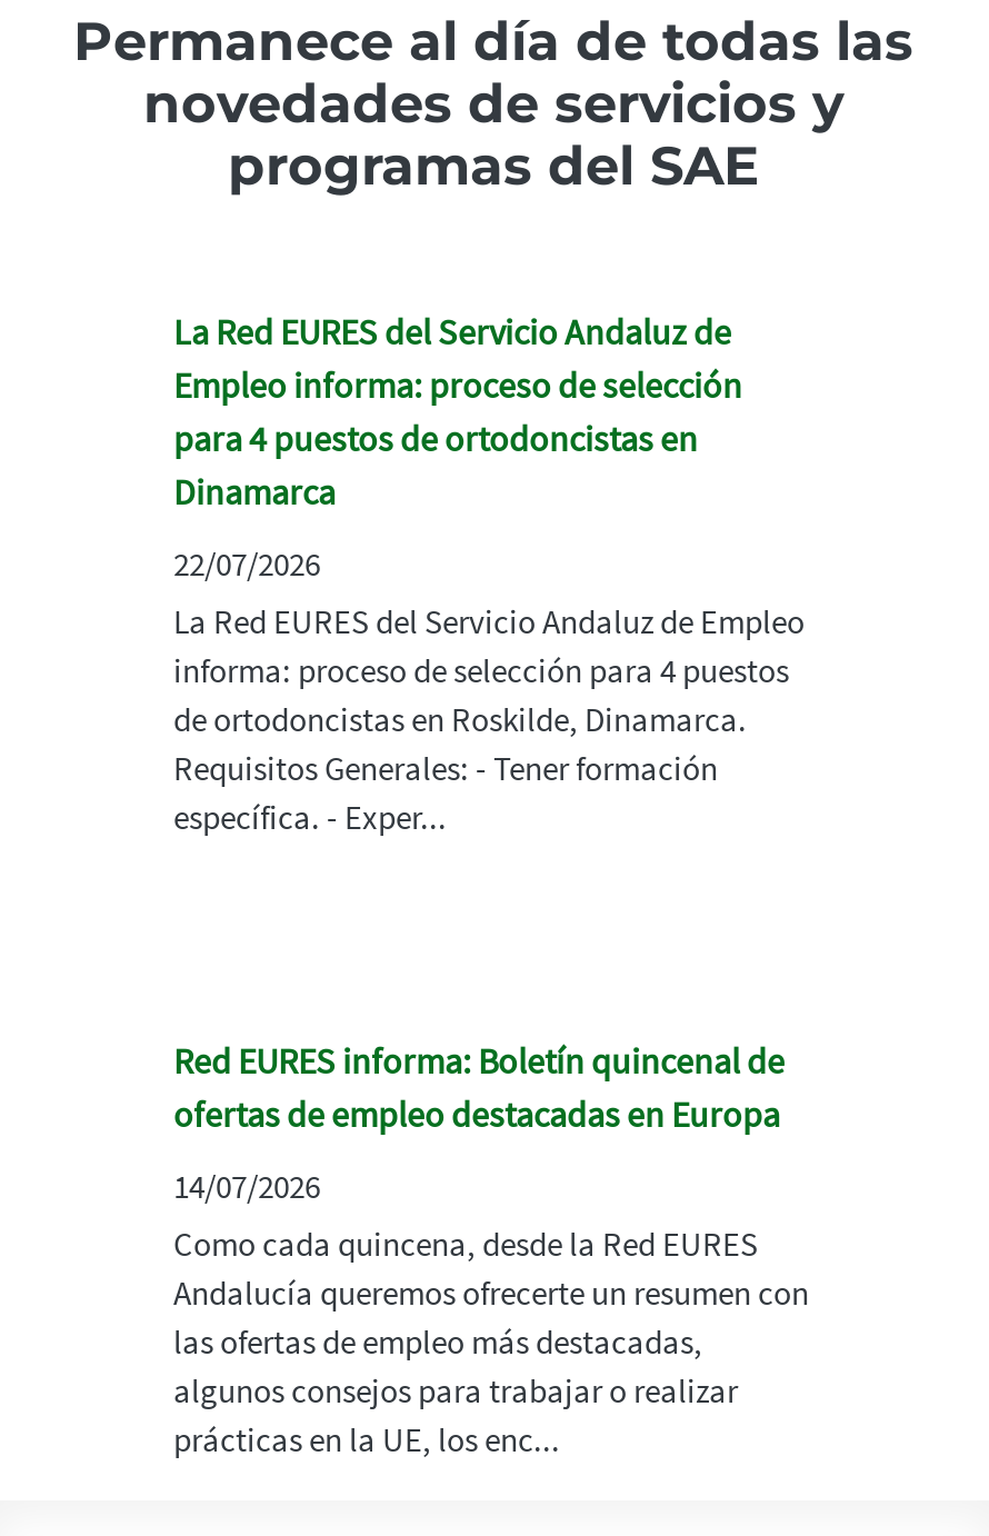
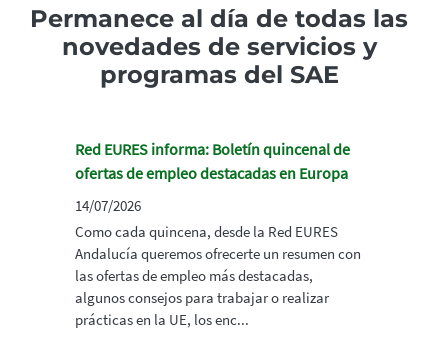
[173,309,805,838] La Red EURES del Servicio Andaluz de | Empleo informa: proceso de selección | para 4 puestos de ortodoncistas en | Dinamarca | 22/07/2026 | La Red EURES del Servicio Andaluz de Empleo | informa: proceso de selección para 4 puestos | de ortodoncistas en Roskilde, Dinamarca. | Requisitos Generales: - Tener formación | específica. - Exper... -> none

